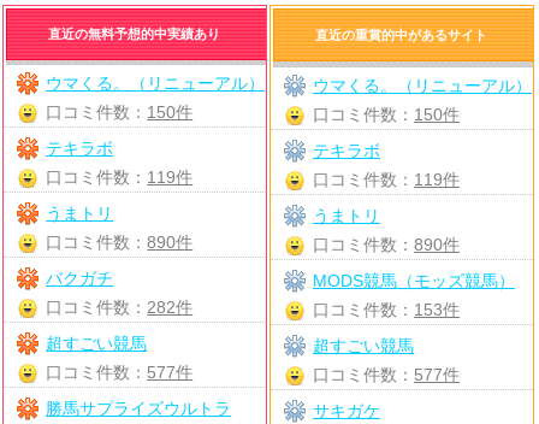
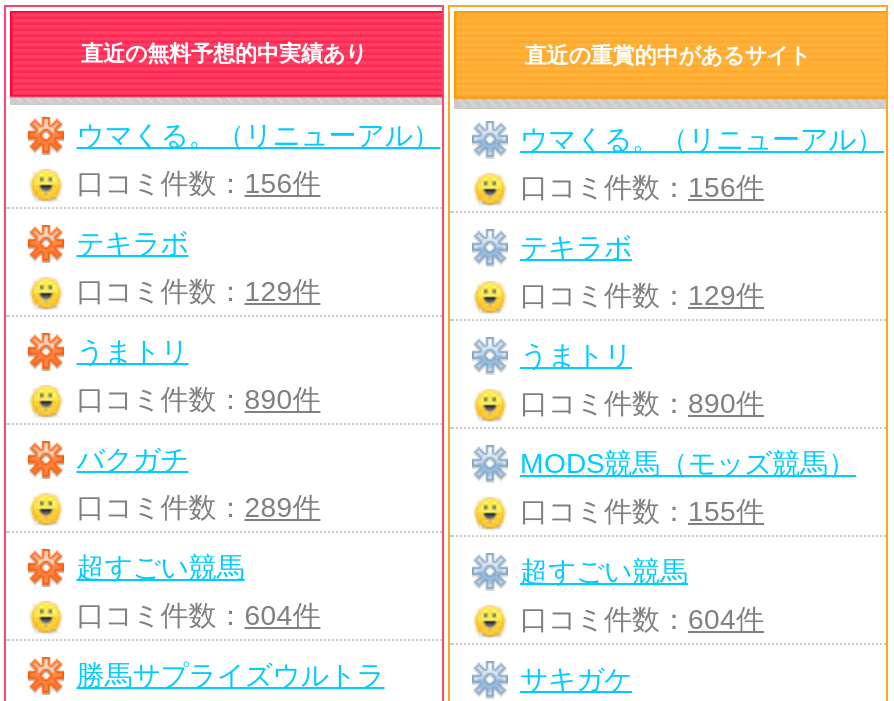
[46,102,193,122] 口コミ件数：150件 -> [76,167,320,199] 口コミ件数：156件
[313,105,460,124] 口コミ件数：150件 -> [520,171,764,203] 口コミ件数：156件
[46,167,193,187] 口コミ件数：119件 -> [76,275,320,307] 口コミ件数：129件
[313,170,460,189] 口コミ件数：119件 -> [520,279,764,311] 口コミ件数：129件
[46,298,193,317] 口コミ件数：282件 -> [76,491,320,523] 口コミ件数：289件
[313,300,460,319] 口コミ件数：153件 -> [520,495,764,527] 口コミ件数：155件
[46,363,193,382] 口コミ件数：577件 -> [76,599,320,631] 口コミ件数：604件
[313,365,460,384] 口コミ件数：577件 -> [520,603,764,635] 口コミ件数：604件

